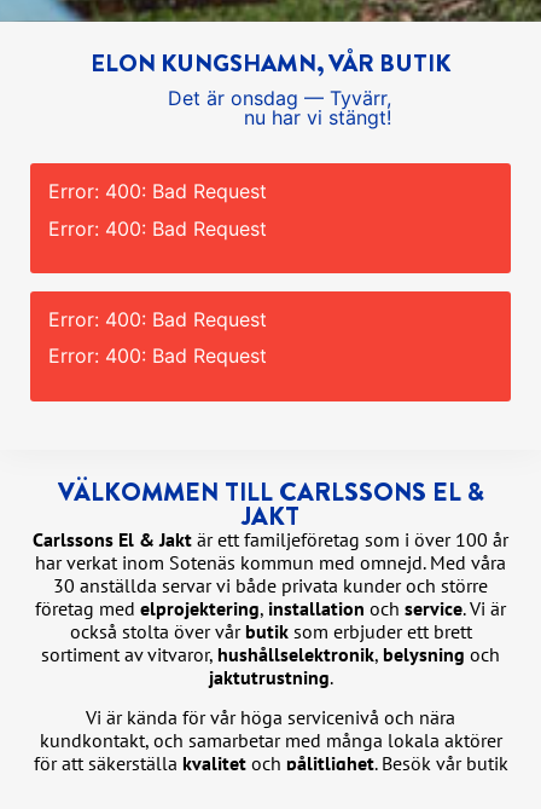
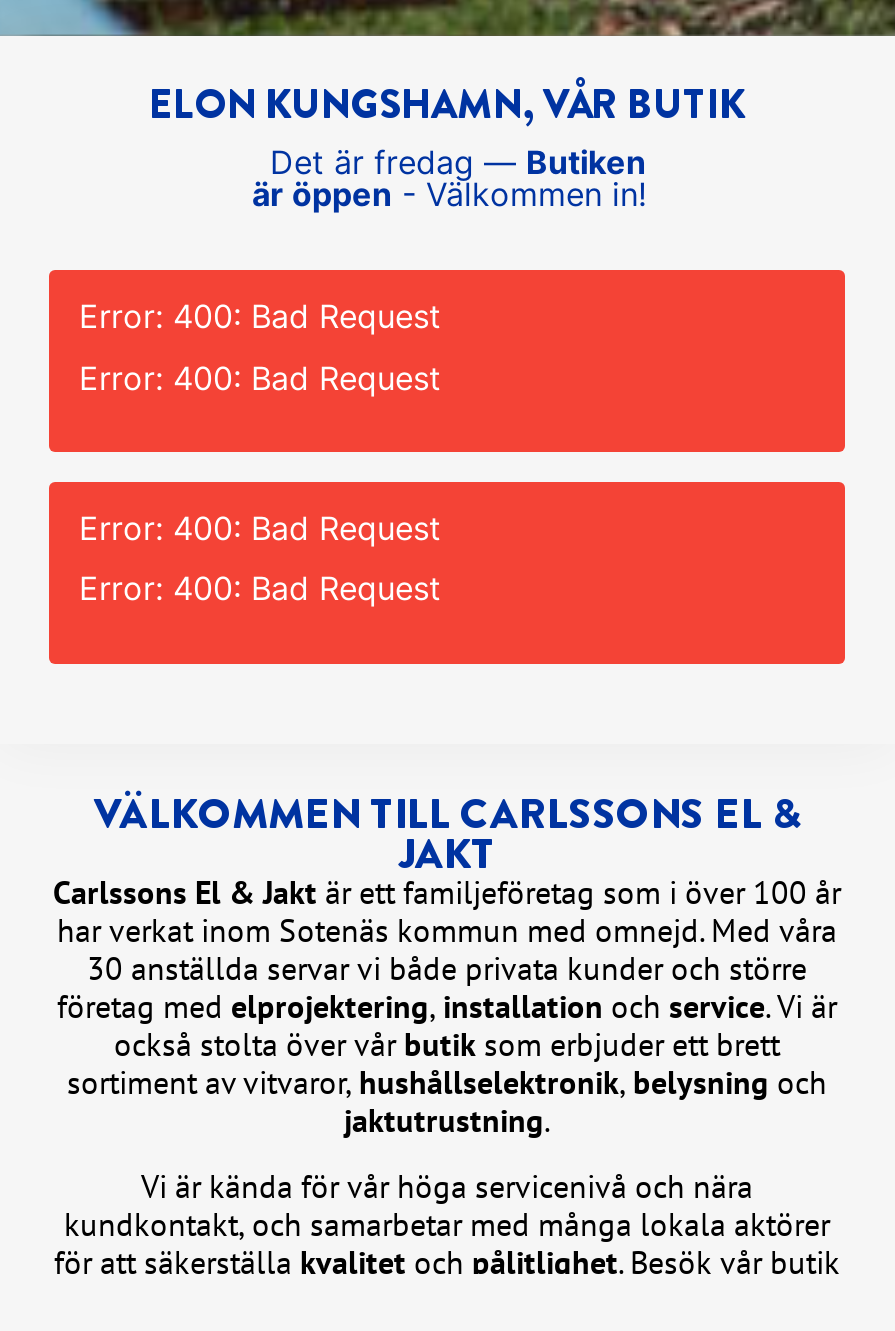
[167,86,391,130] Det är onsdag — Tyvärr, | nu har vi stängt! -> [252,142,646,214] Det är fredag — Butiken | är öppen - Välkommen in!

